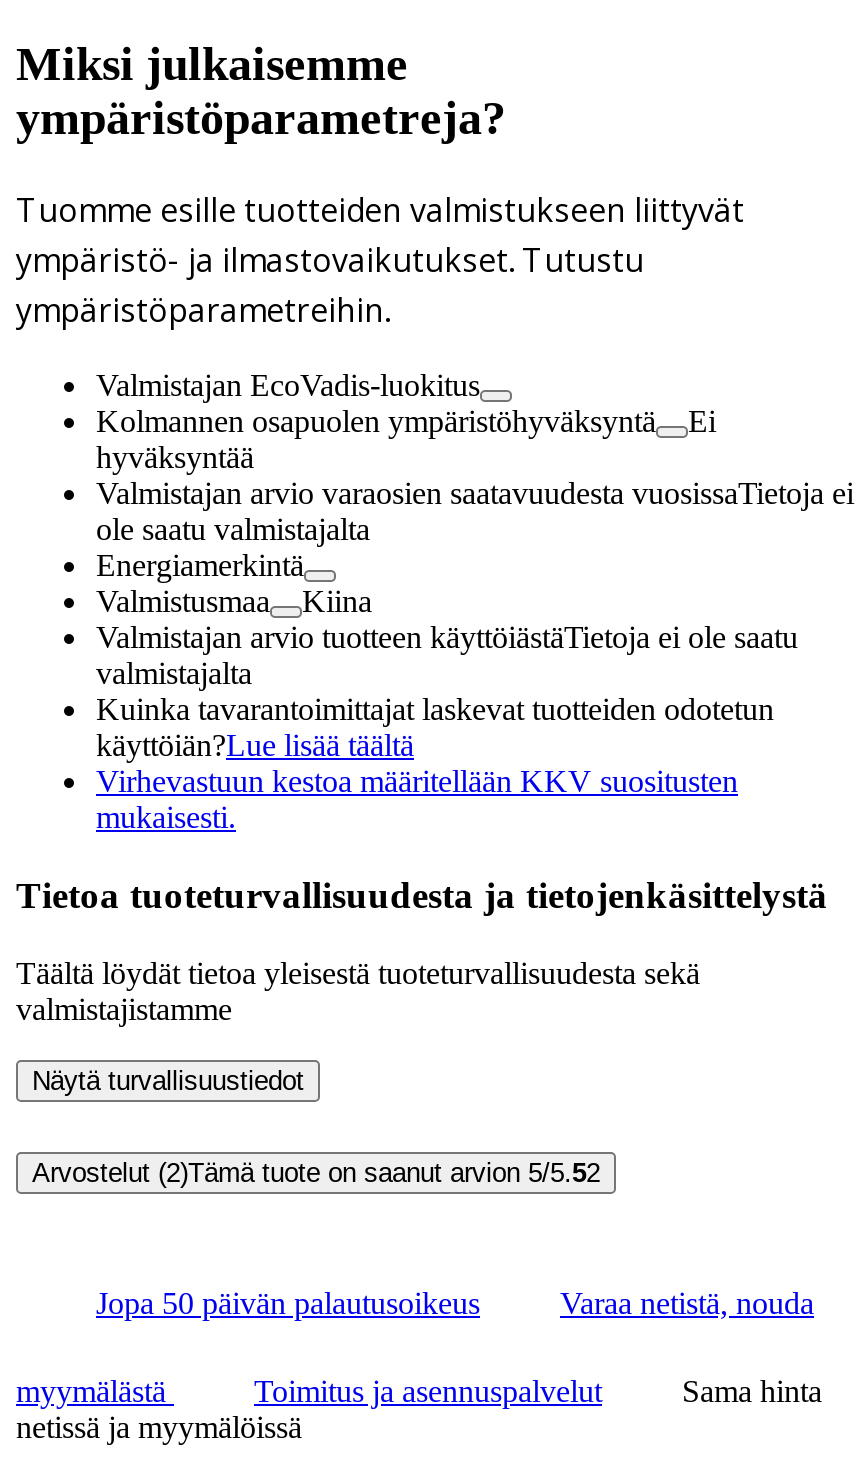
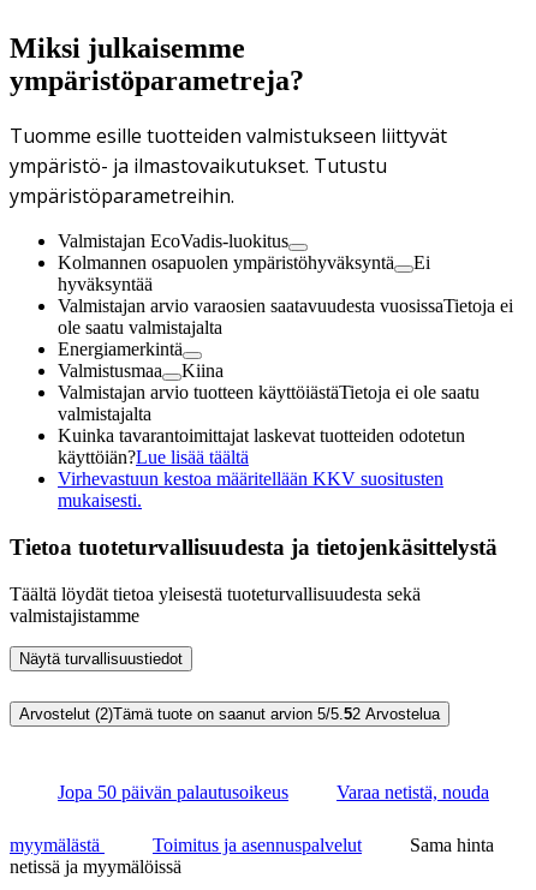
[32,1159,600,1189] Arvostelut (2)Tämä tuote on saanut arvion 5/5.52 -> [19,706,440,724] Arvostelut (2)Tämä tuote on saanut arvion 5/5.52 Arvostelua

